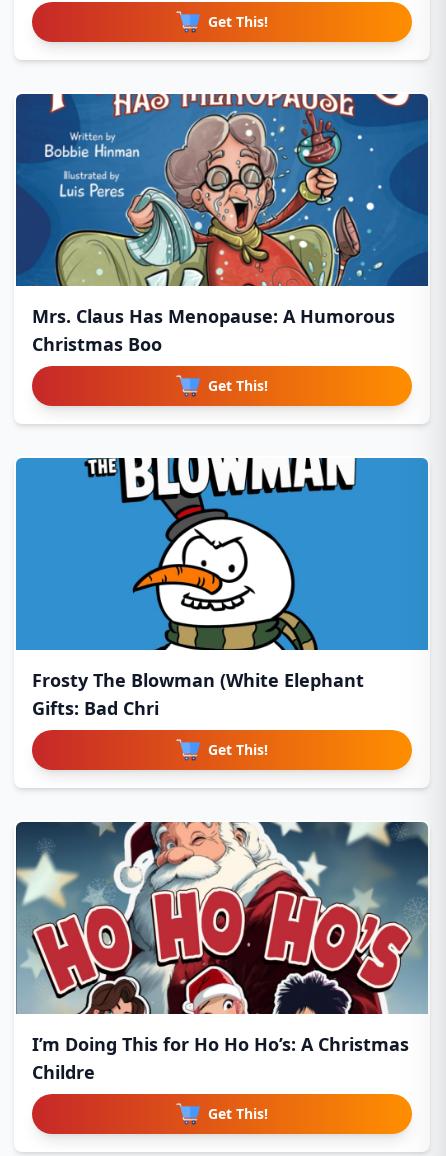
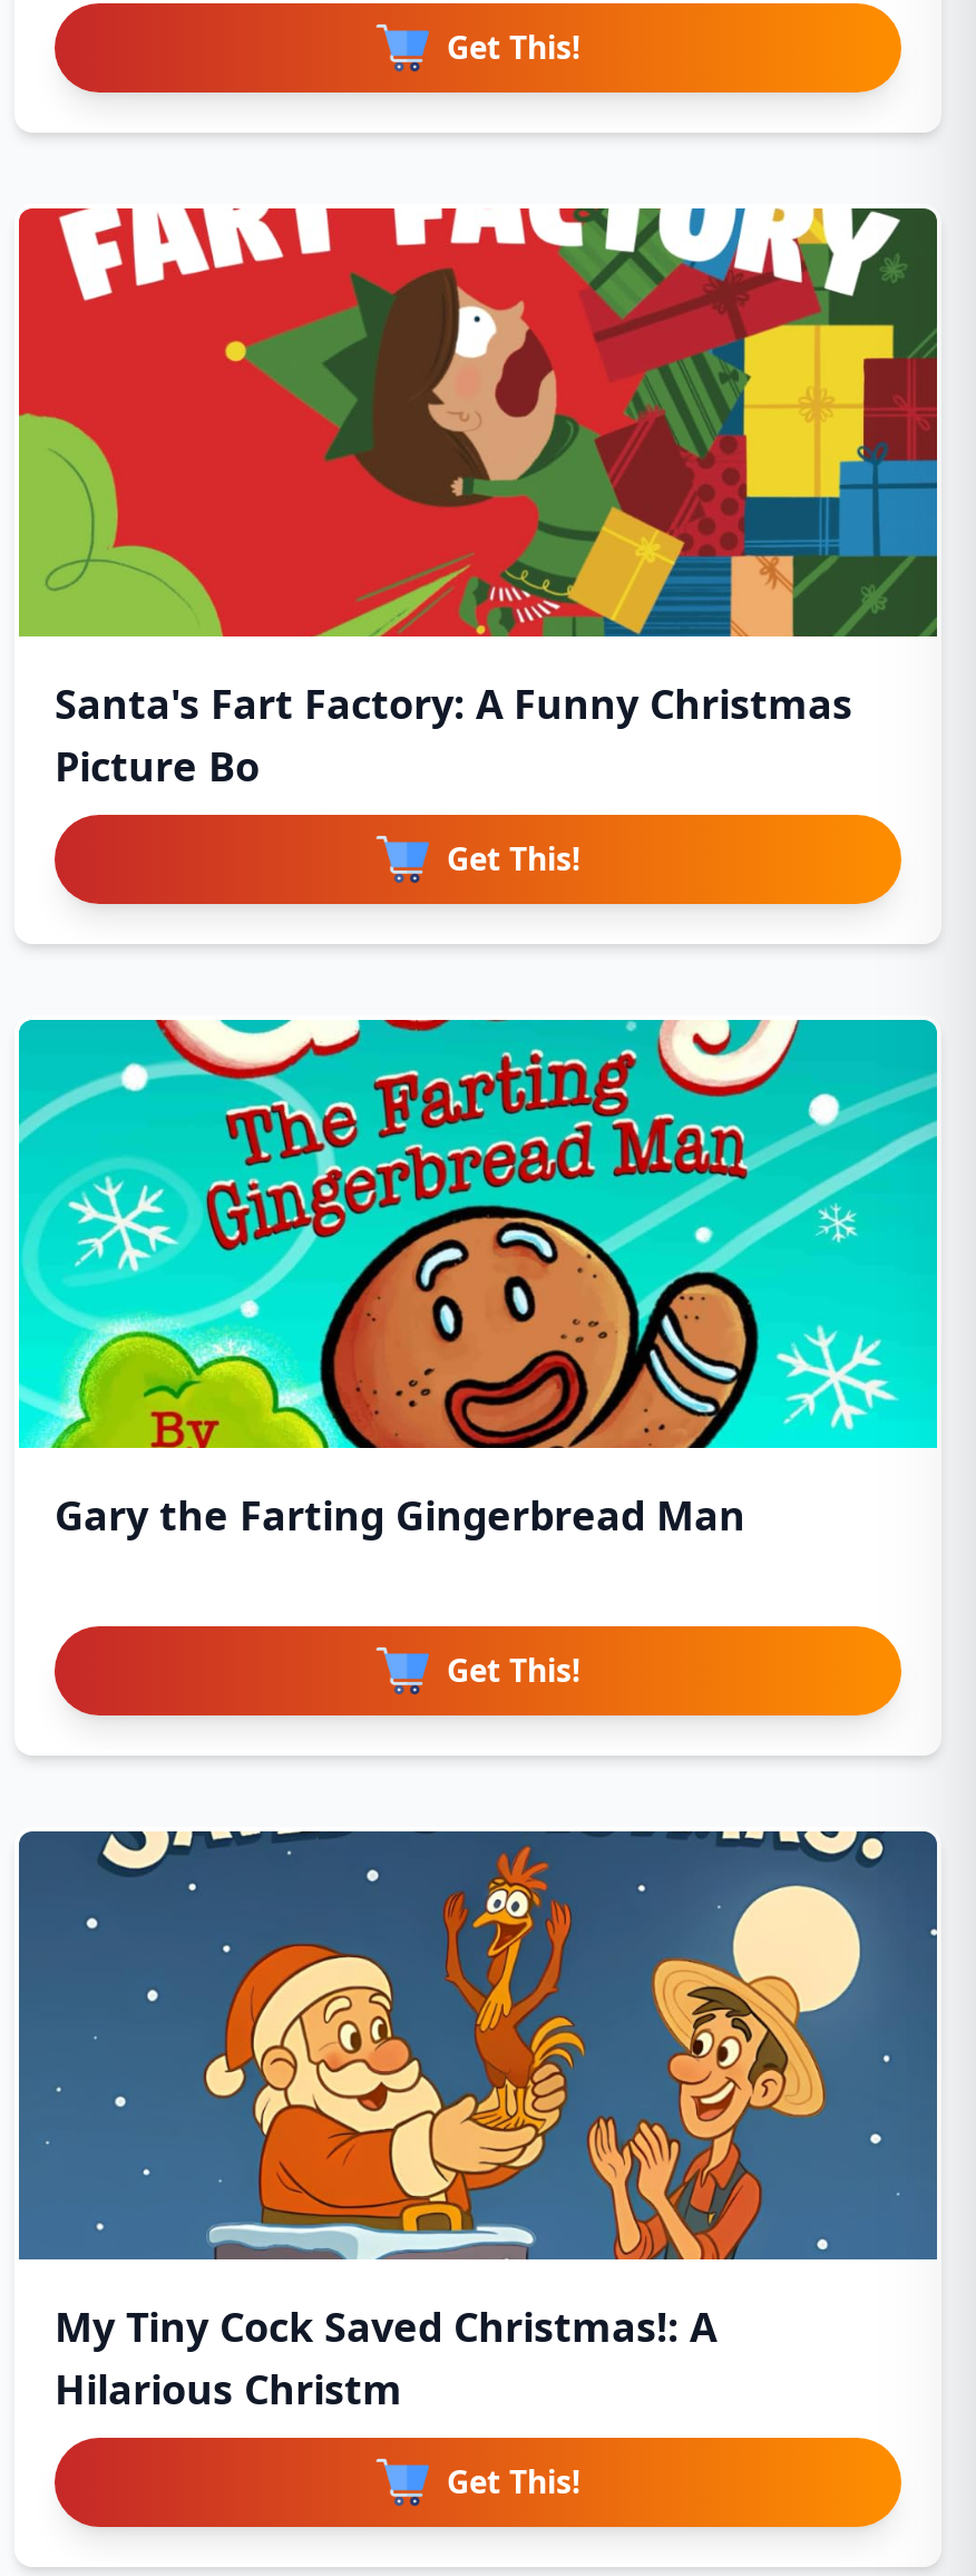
[15,93,429,356] [image] | Mrs. Claus Has Menopause: A Humorous | Christmas Boo -> [17,206,939,793] [image] | Santa's Fart Factory: A Funny Christmas | Picture Bo
[15,457,428,720] [image] | Frosty The Blowman (White Elephant | Gifts: Bad Chri -> [17,1018,937,1542] [image] | Gary the Farting Gingerbread Man
[16,821,428,1084] [image] | I’m Doing This for Ho Ho Ho’s: A Christmas | Childre -> [19,1829,937,2415] [image] | My Tiny Cock Saved Christmas!: A | Hilarious Christm

